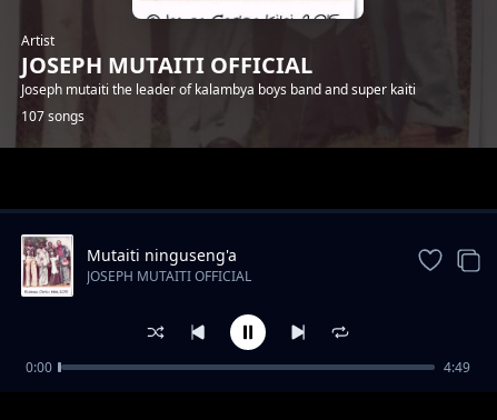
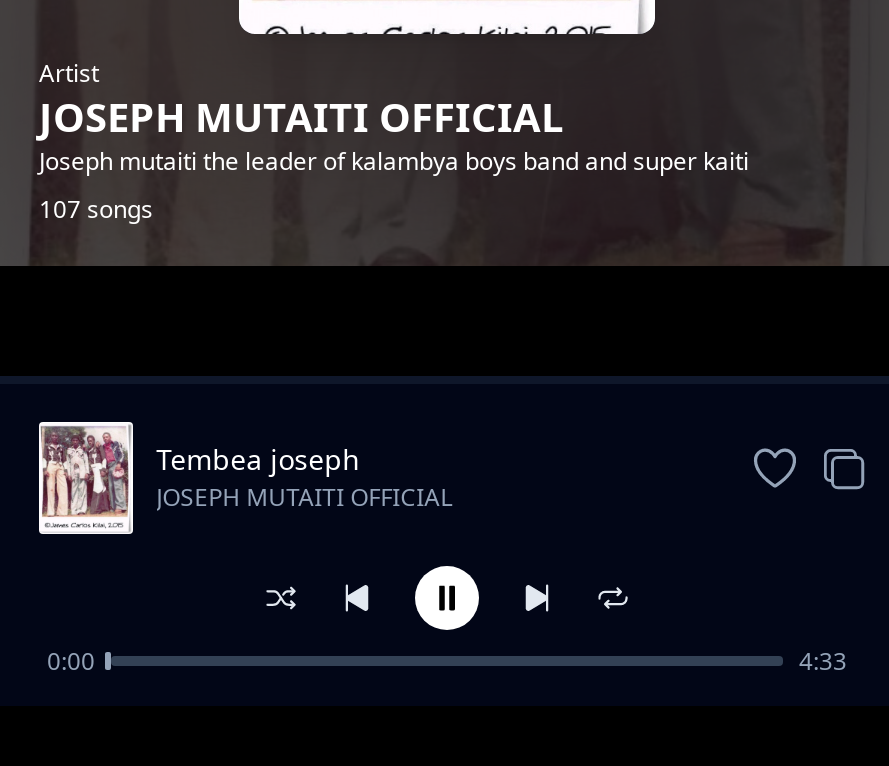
[86,244,236,266] Mutaiti ninguseng'a -> [156,440,360,478] Tembea joseph
[444,358,470,377] 4:49 -> [799,644,847,678] 4:33

